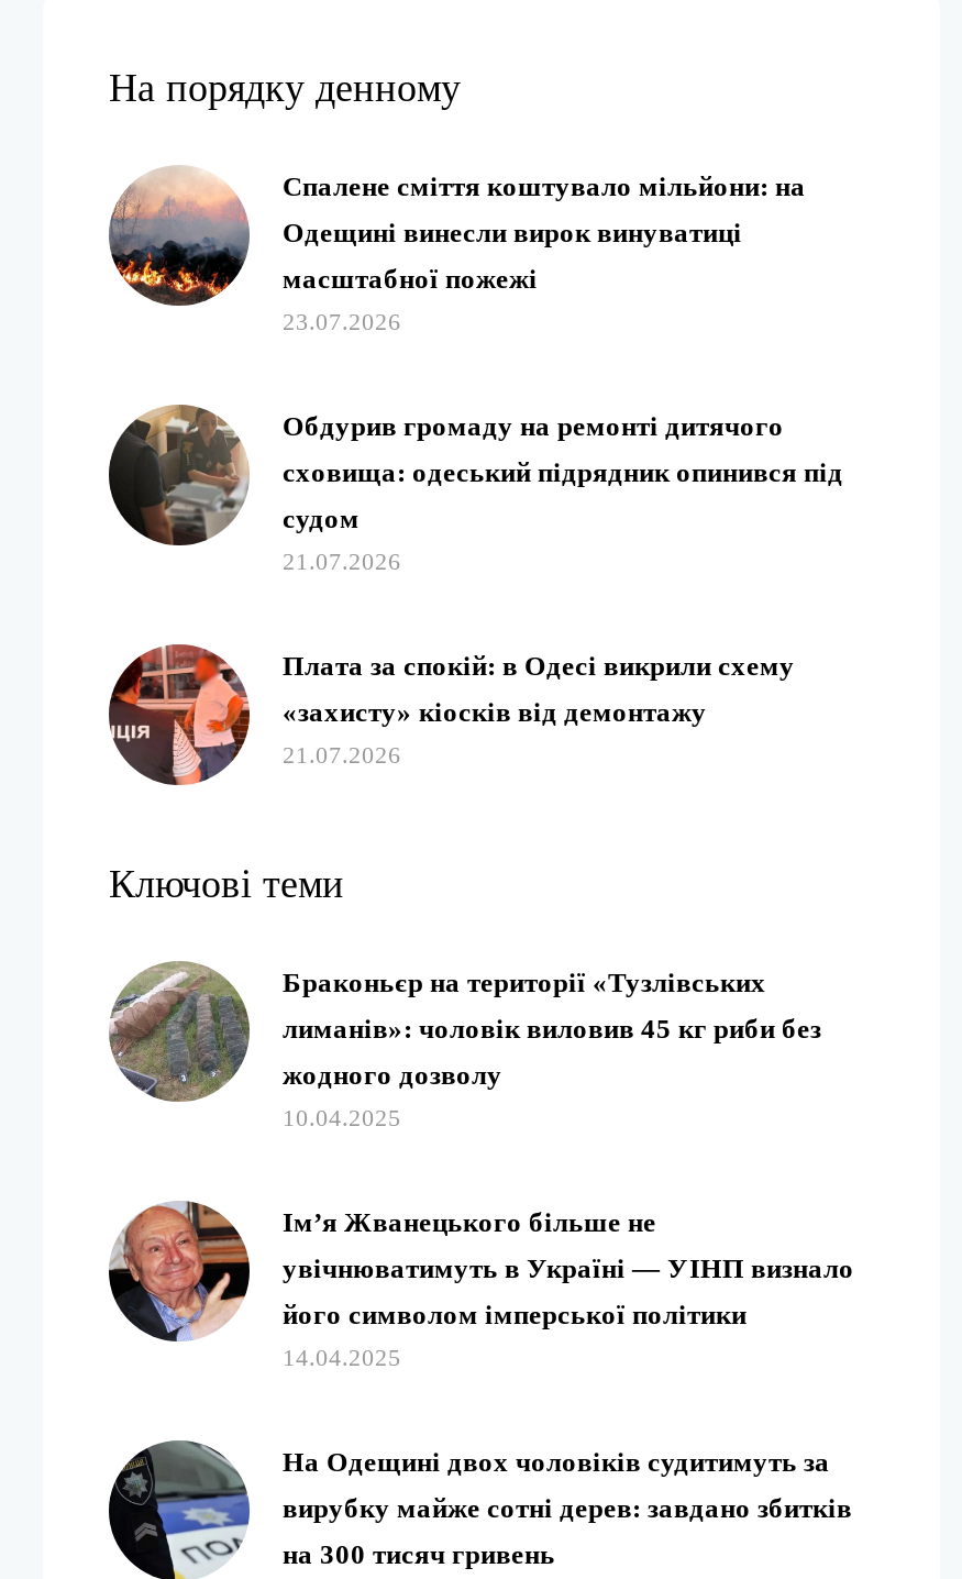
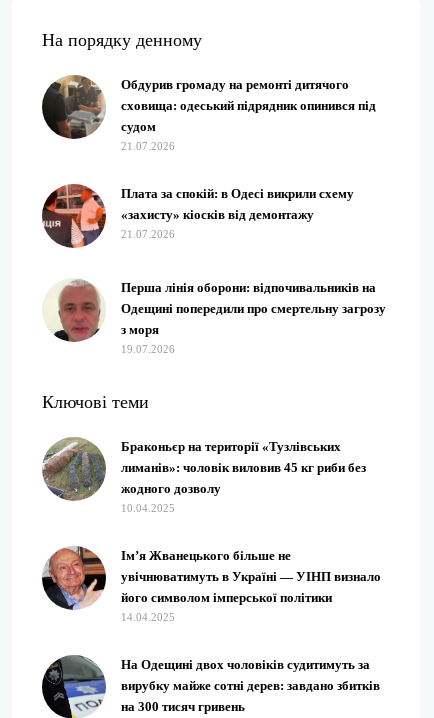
[109,167,806,334] [image] | Спалене сміття коштувало мільйони: на | Одещині винесли вирок винуватиці | масштабної пожежі | 23.07.2026 -> none
moved [107,402,843,768] -> [41,74,376,240]: [image] | Обдурив громаду на ремонті дитячого | сховища: одеський підрядник опинився під | судом | 21.07.2026 | Плата за спокій: в Одесі викрили схему | «захисту» кіосків від демонтажу | 21.07.2026
none -> [44,278,386,357] [image] | Перша лінія оборони: відпочивальників на | Одещині попередили про смертельну загрозу | з моря | 19.07.2026

